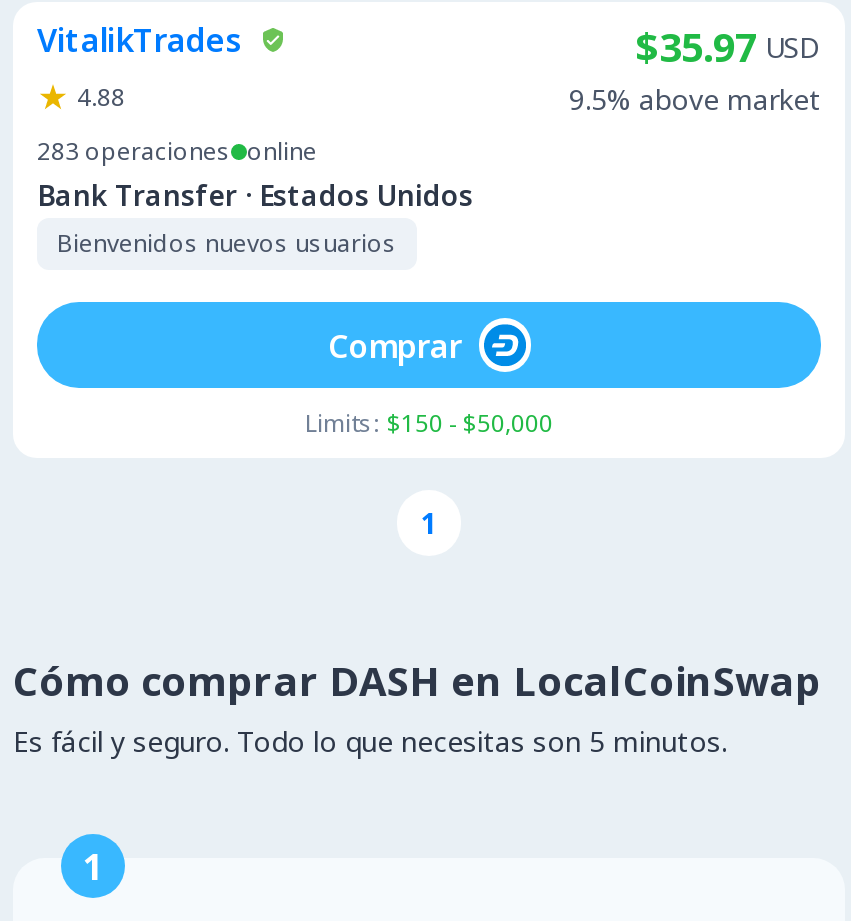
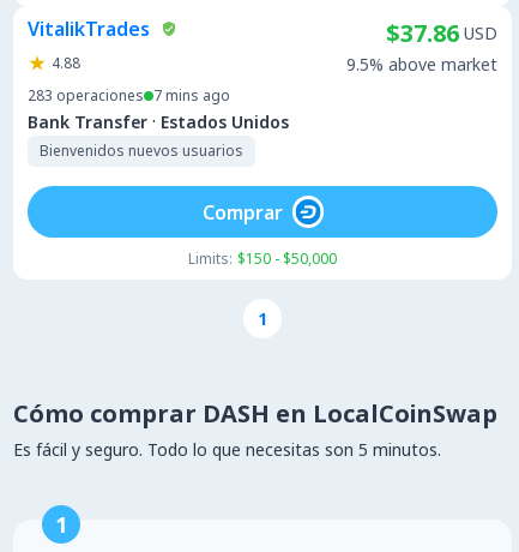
[635,20,821,74] $35.97 USD -> [386,17,497,49] $37.86 USD
[37,134,317,168] 283 operaciones online -> [28,85,230,106] 283 operaciones 7 mins ago

